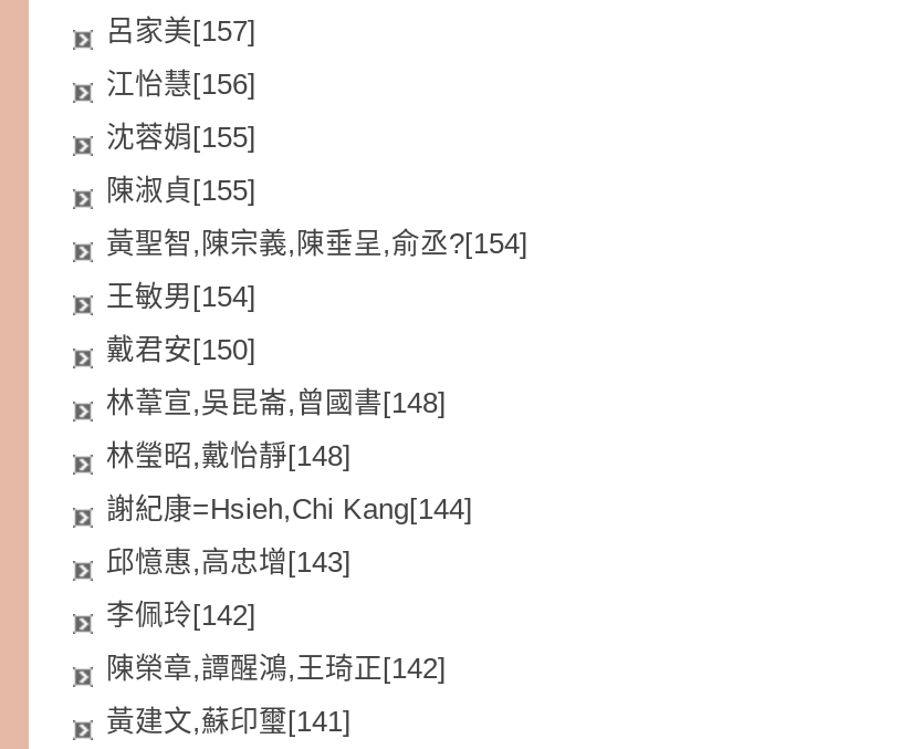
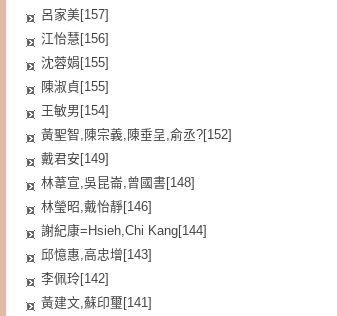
[106,227,528,260] 黃聖智,陳宗義,陳垂呈,俞丞?[154] -> none
[106,333,256,366] 戴君安[150] -> [41,127,232,166] 黃聖智,陳宗義,陳垂呈,俞丞?[152] | 戴君安[149]
[106,439,352,472] 林瑩昭,戴怡靜[148] -> [41,199,152,214] 林瑩昭,戴怡靜[146]
[106,652,447,685] 陳榮章,譚醒鴻,王琦正[142] -> none

